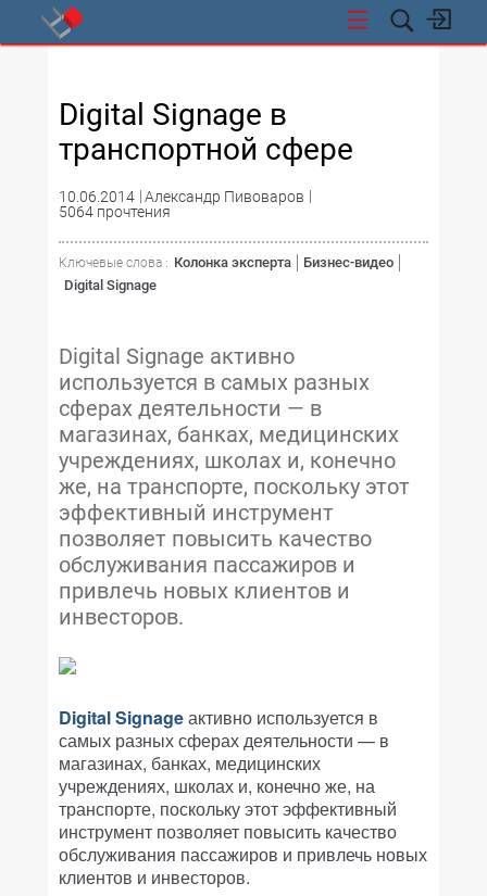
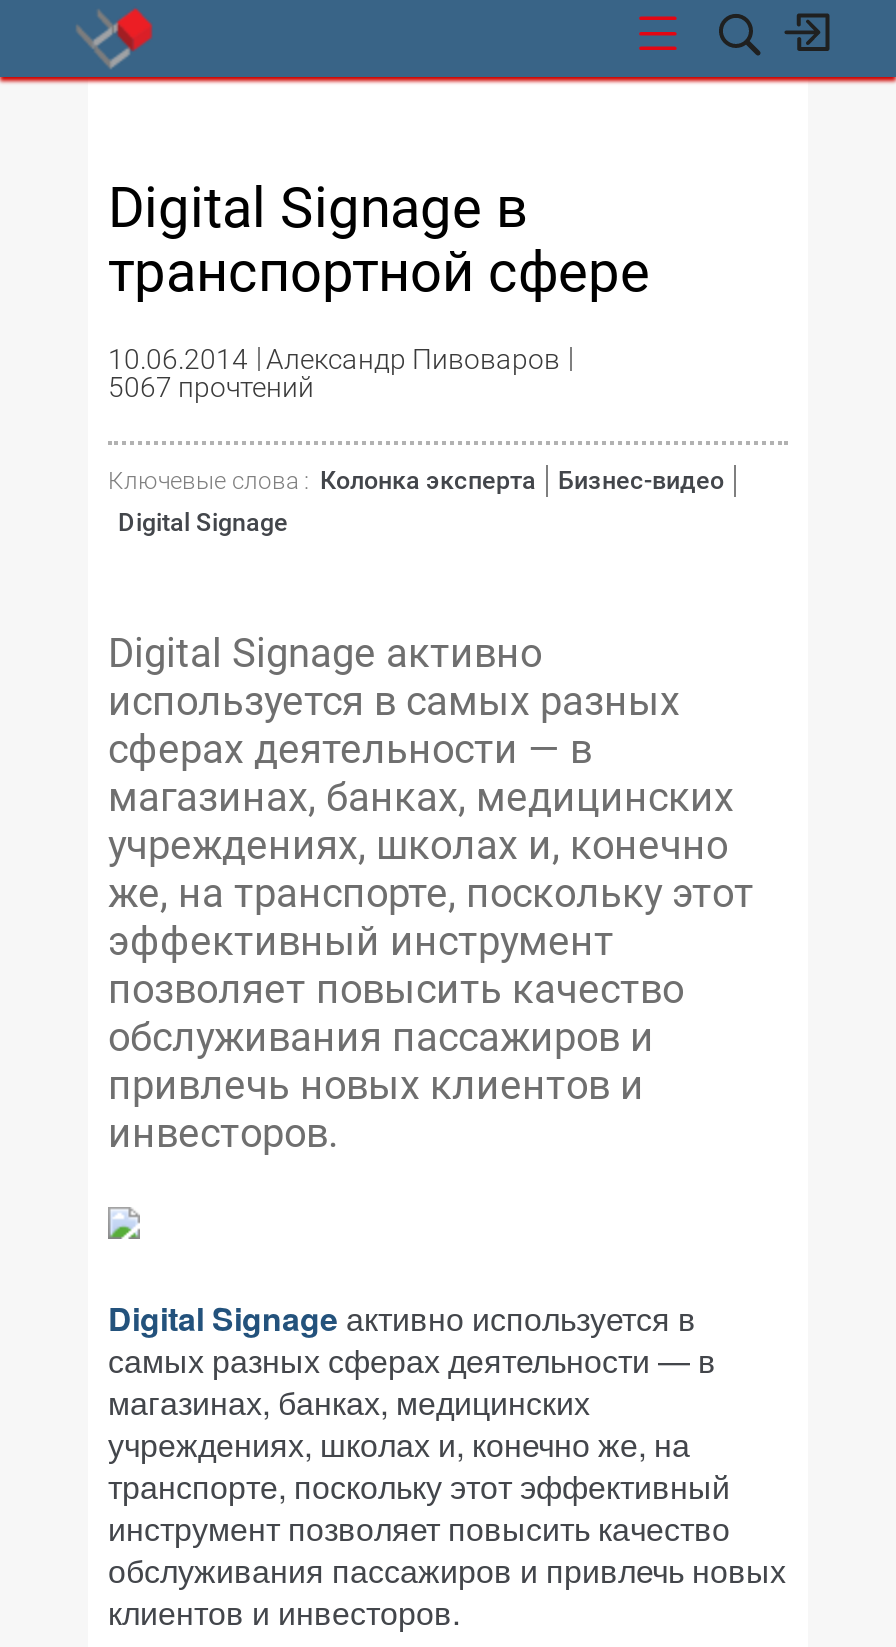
[59,203,171,220] 5064 прочтения -> [108,371,314,403] 5067 прочтений

